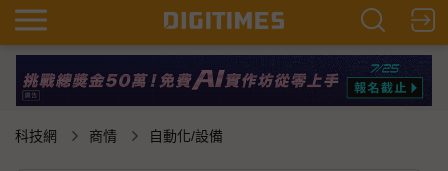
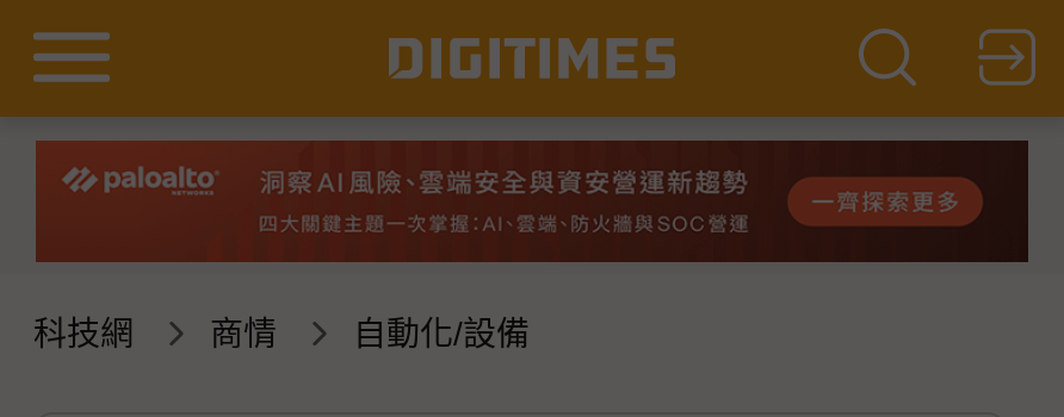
[15,54,432,107] [image] -> [33,138,1028,264] [image]

